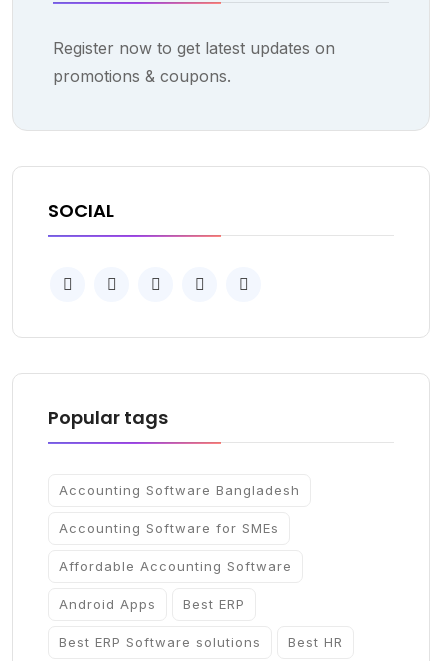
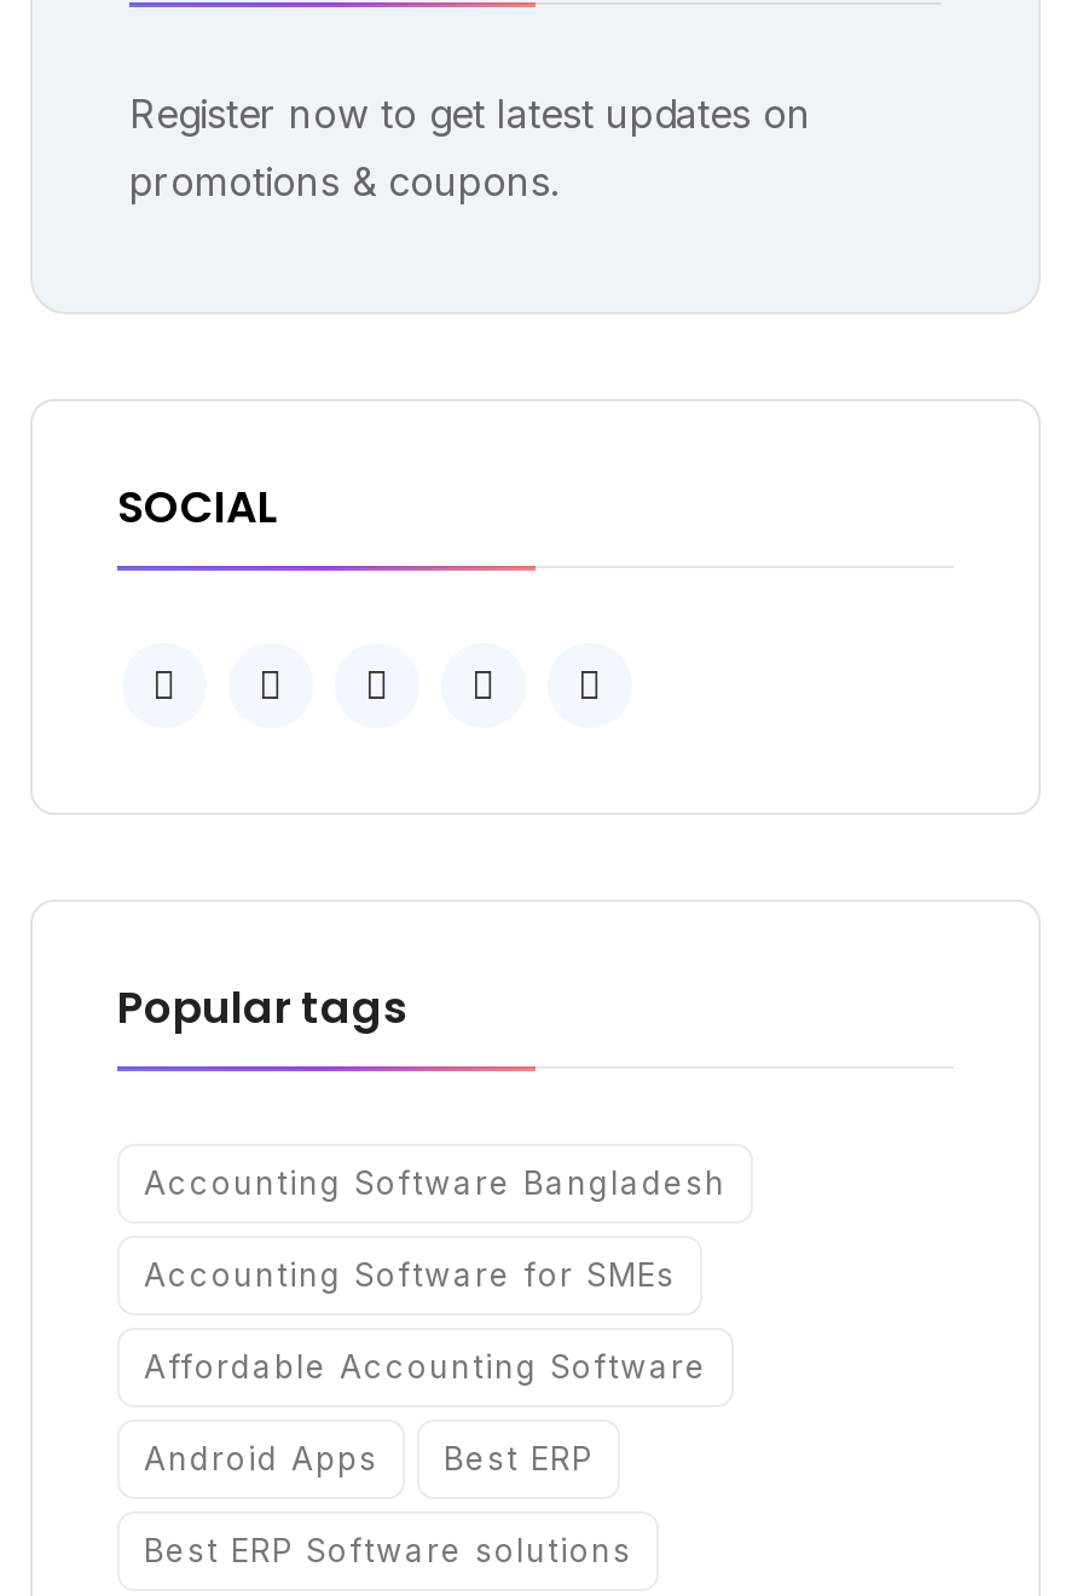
[288,634,343,650] Best HR -> none

